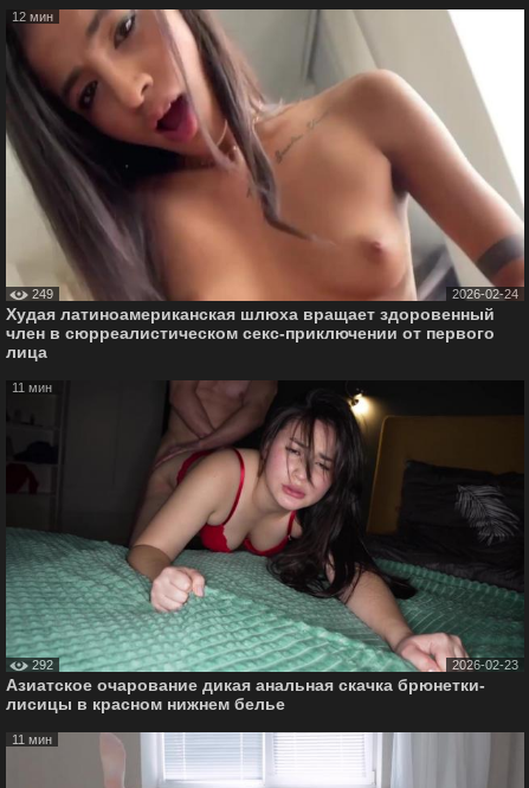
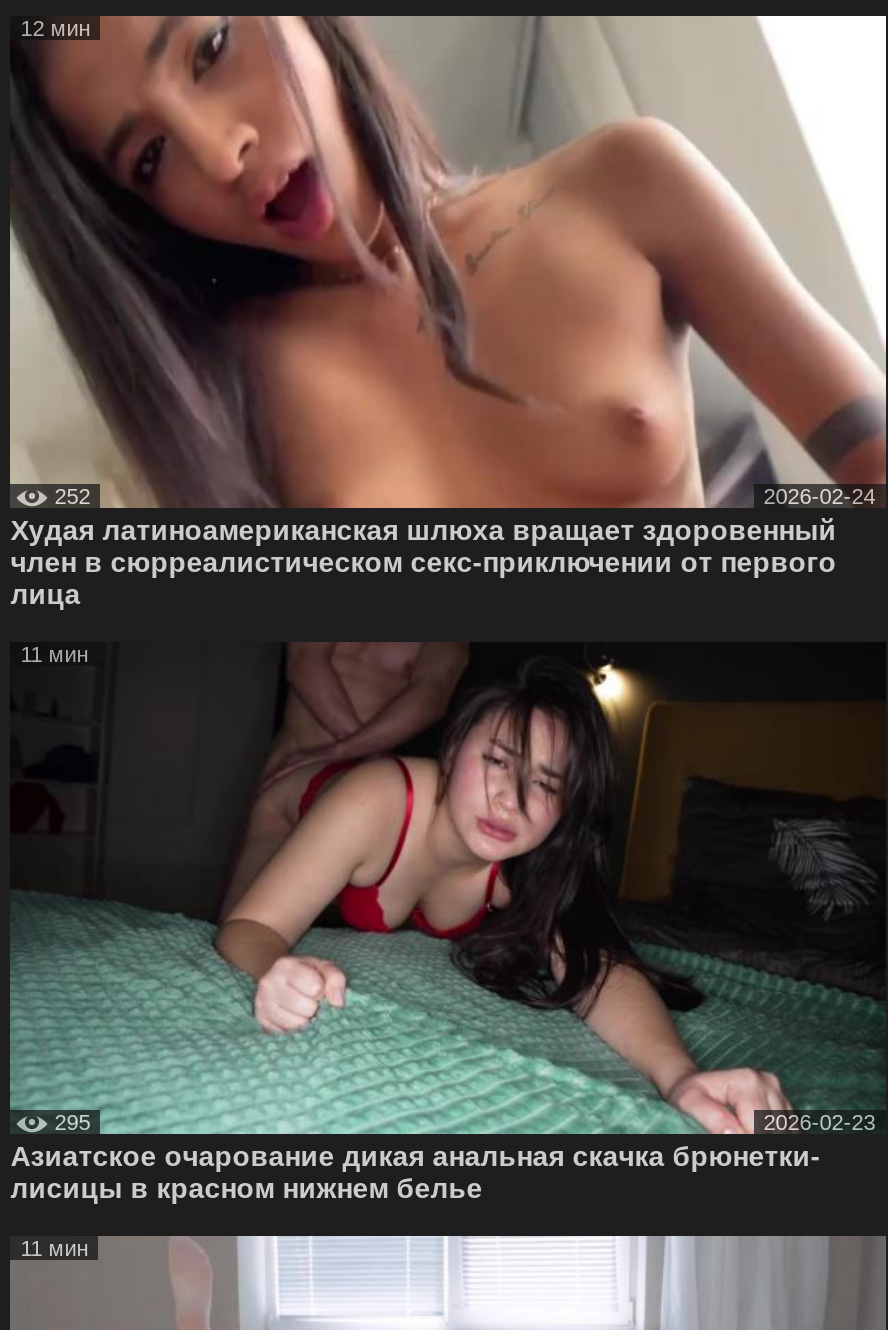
[32,287,53,301] 249 -> [54,484,90,508] 252
[32,658,53,672] 292 -> [54,1110,90,1134] 295

